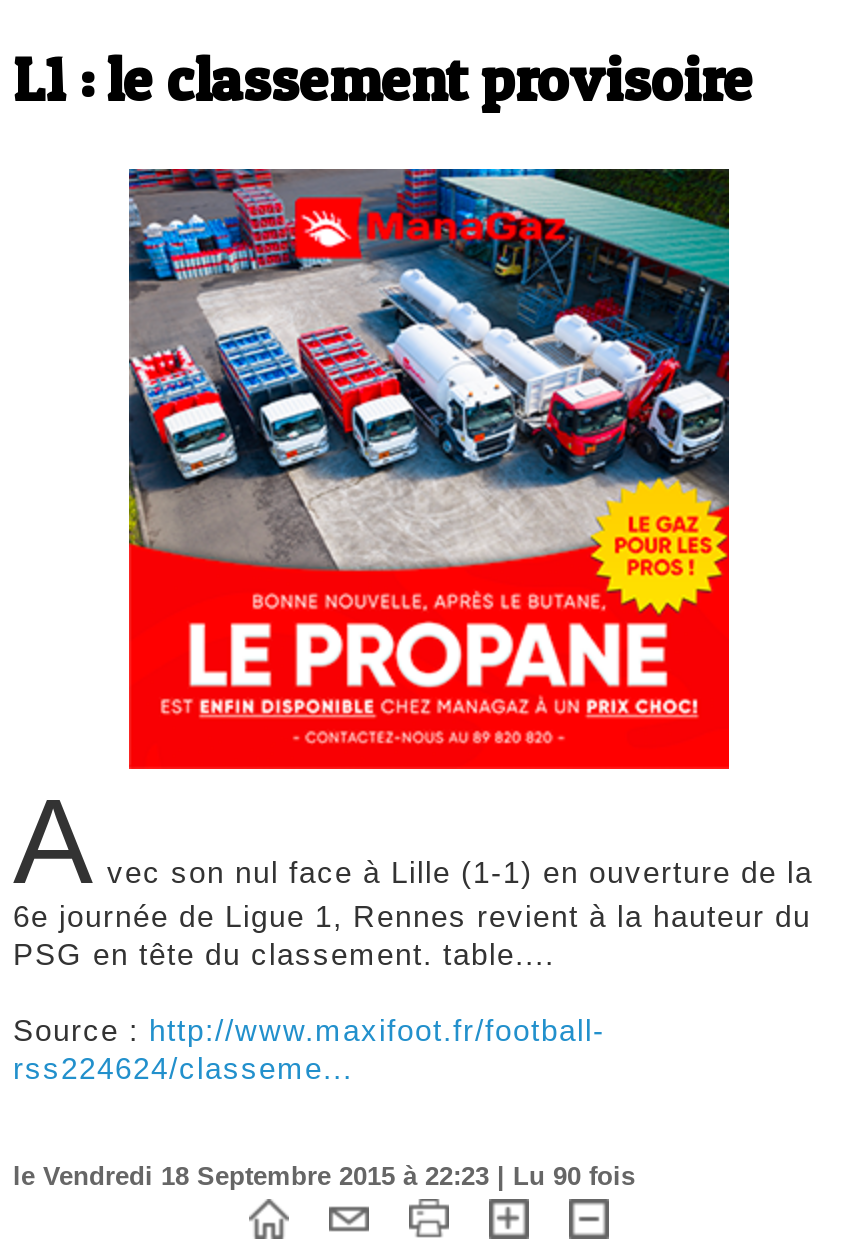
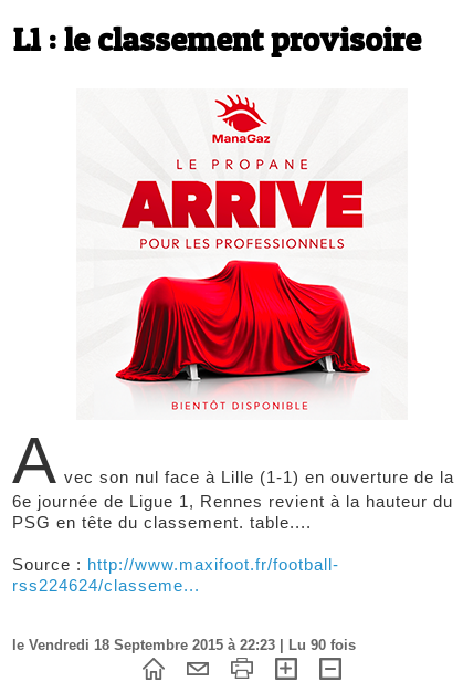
[127,167,731,771] [image] -> [76,88,408,420] [image]

